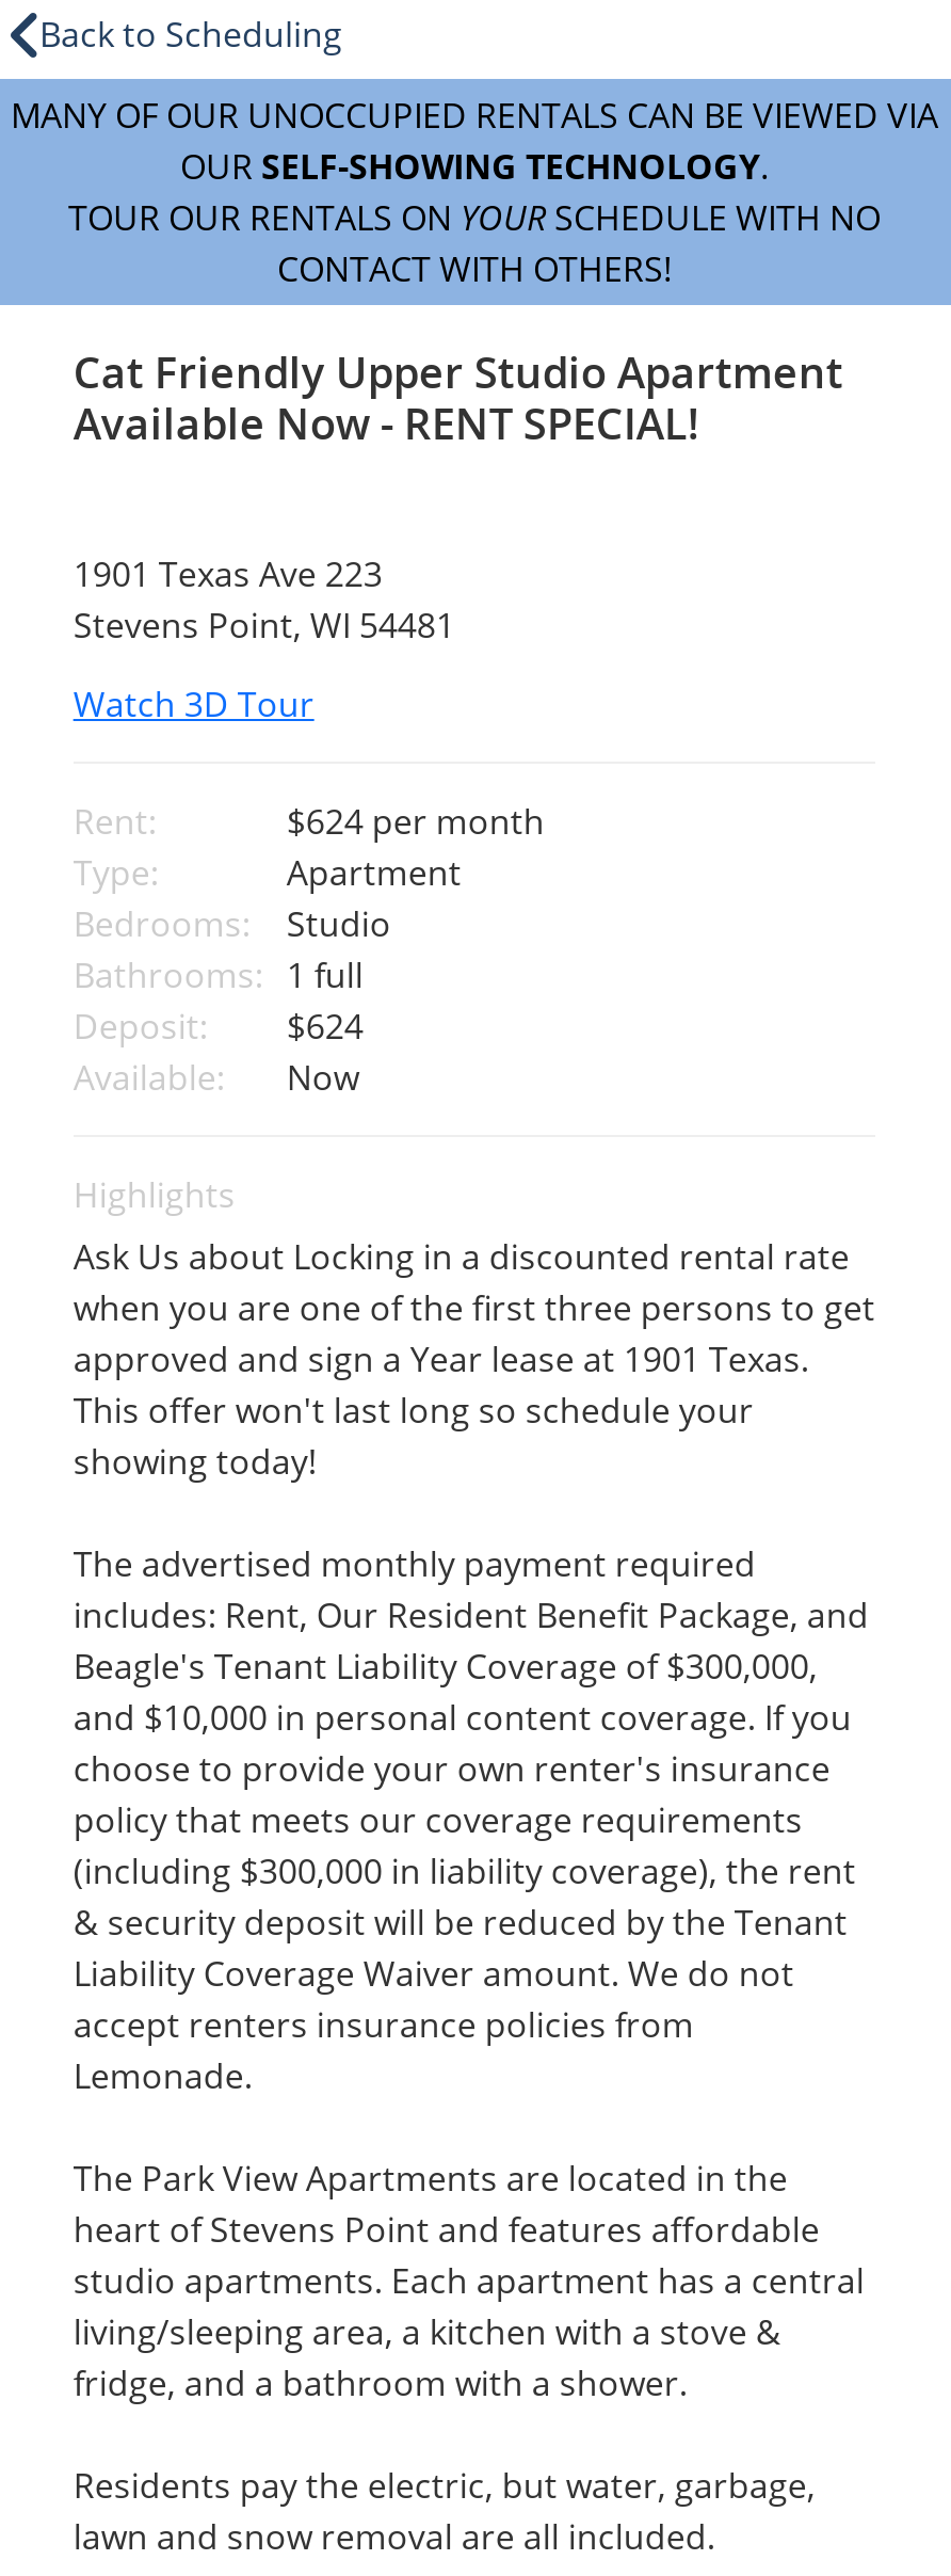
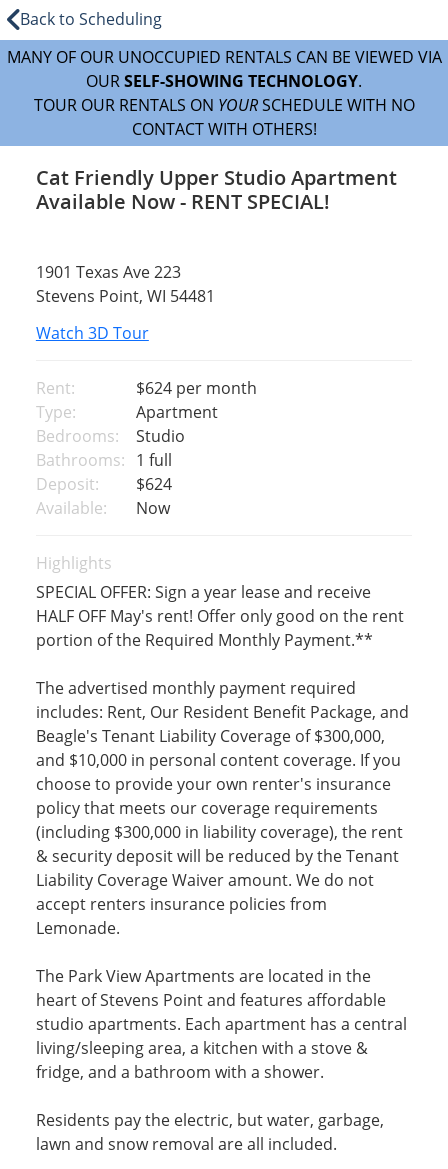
[73,1233,875,1484] Ask Us about Locking in a discounted rental rate | when you are one of the first three persons to get | approved and sign a Year lease at 1901 Texas. | This offer won't last long so schedule your | showing today! -> [36,581,404,651] SPECIAL OFFER: Sign a year lease and receive | HALF OFF May's rent! Offer only good on the rent | portion of the Required Monthly Payment.**

